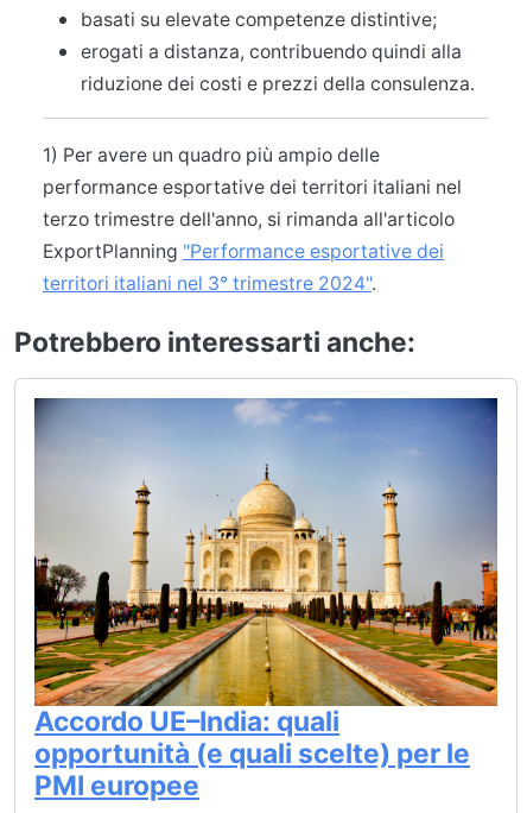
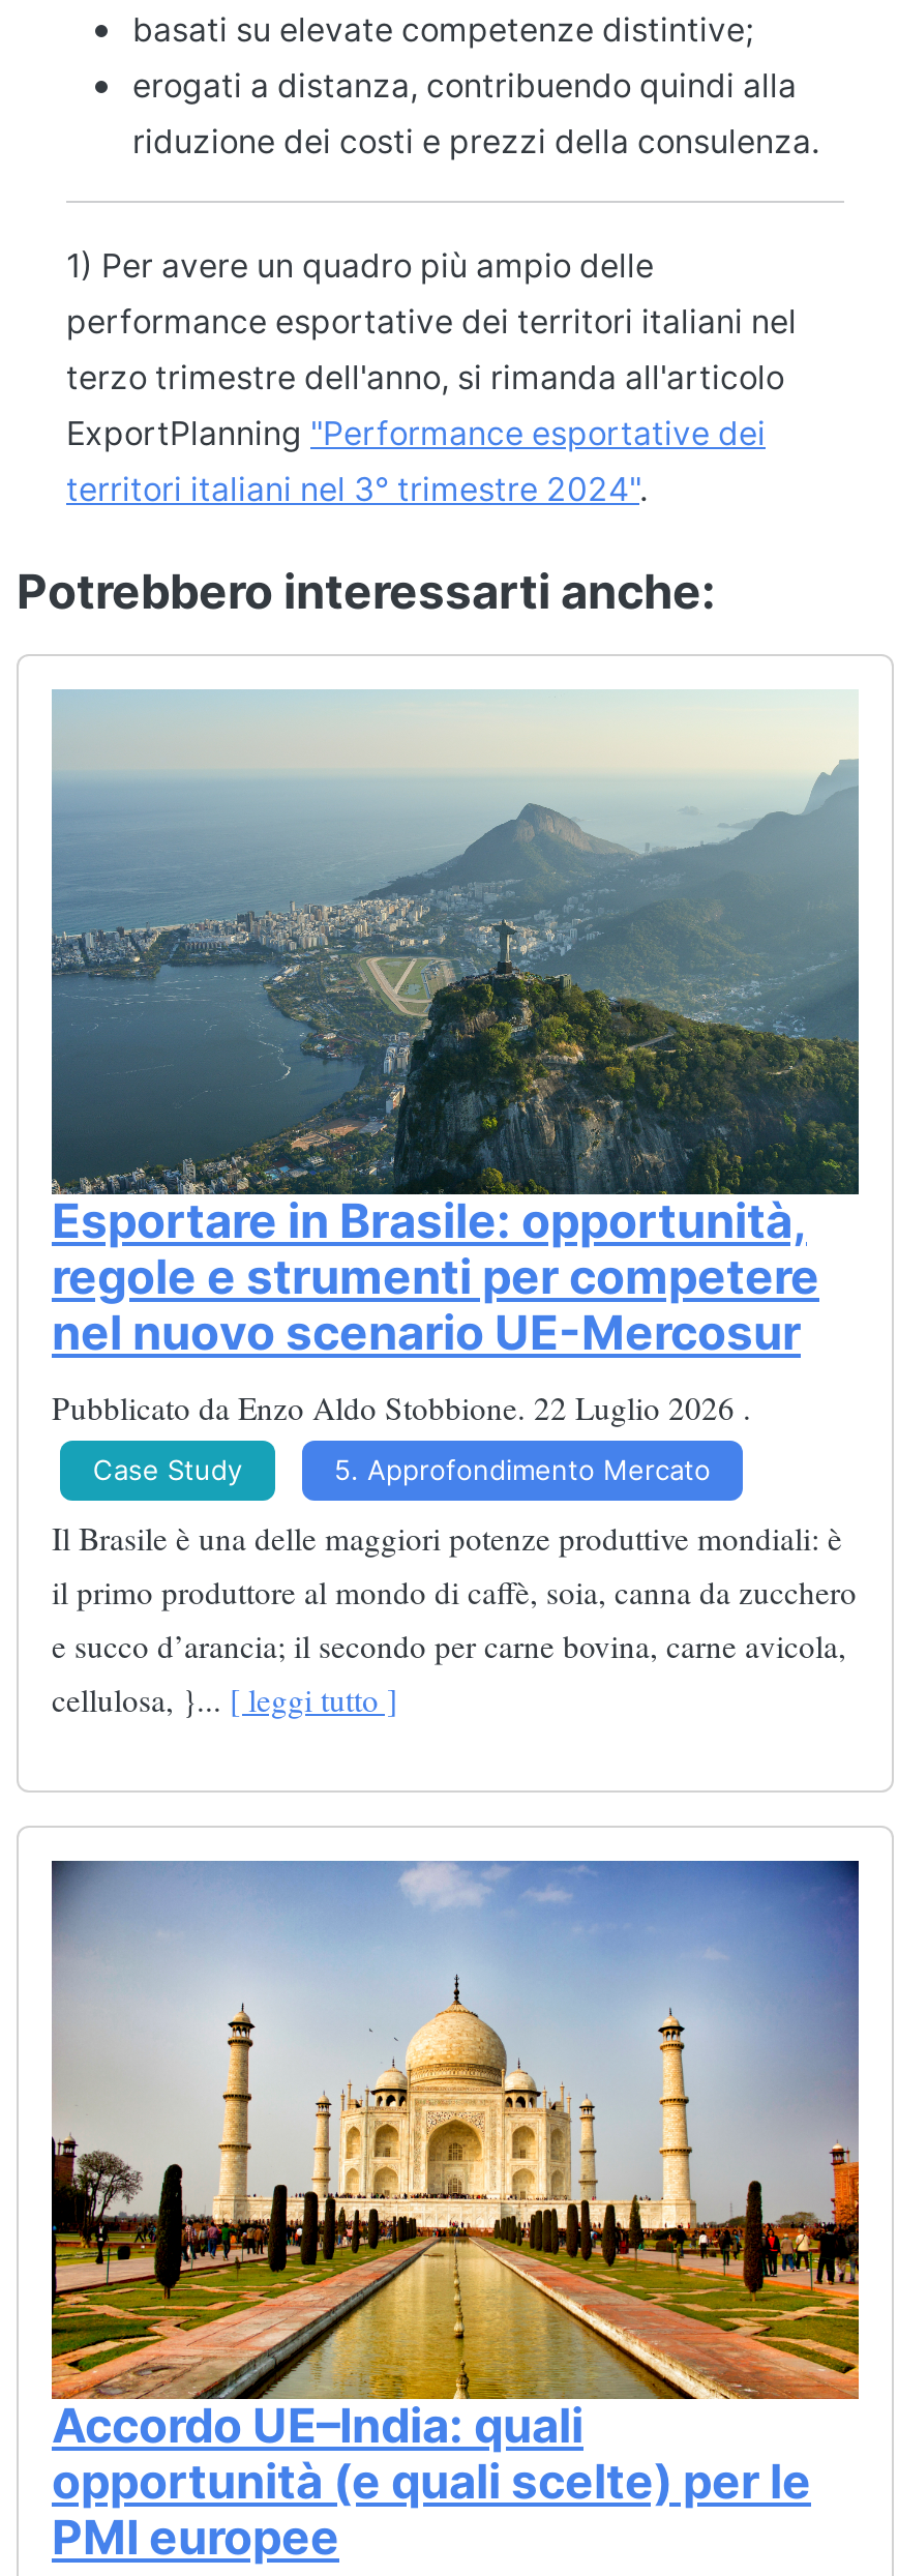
none -> [50,691,861,1719] [image] | Esportare in Brasile: opportunità, | regole e strumenti per competere | nel nuovo scenario UE-Mercosur | Pubblicato da Enzo Aldo Stobbione. 22 Luglio 2026. | Case Study | 5. Approfondimento Mercato | Il Brasile è una delle maggiori potenze produttive mondiali: è | il primo produttore al mondo di caffè, soia, canna da zucchero | e succo d’arancia; il secondo per carne bovina, carne avicola, | cellulosa, }... [ leggi tutto ]

